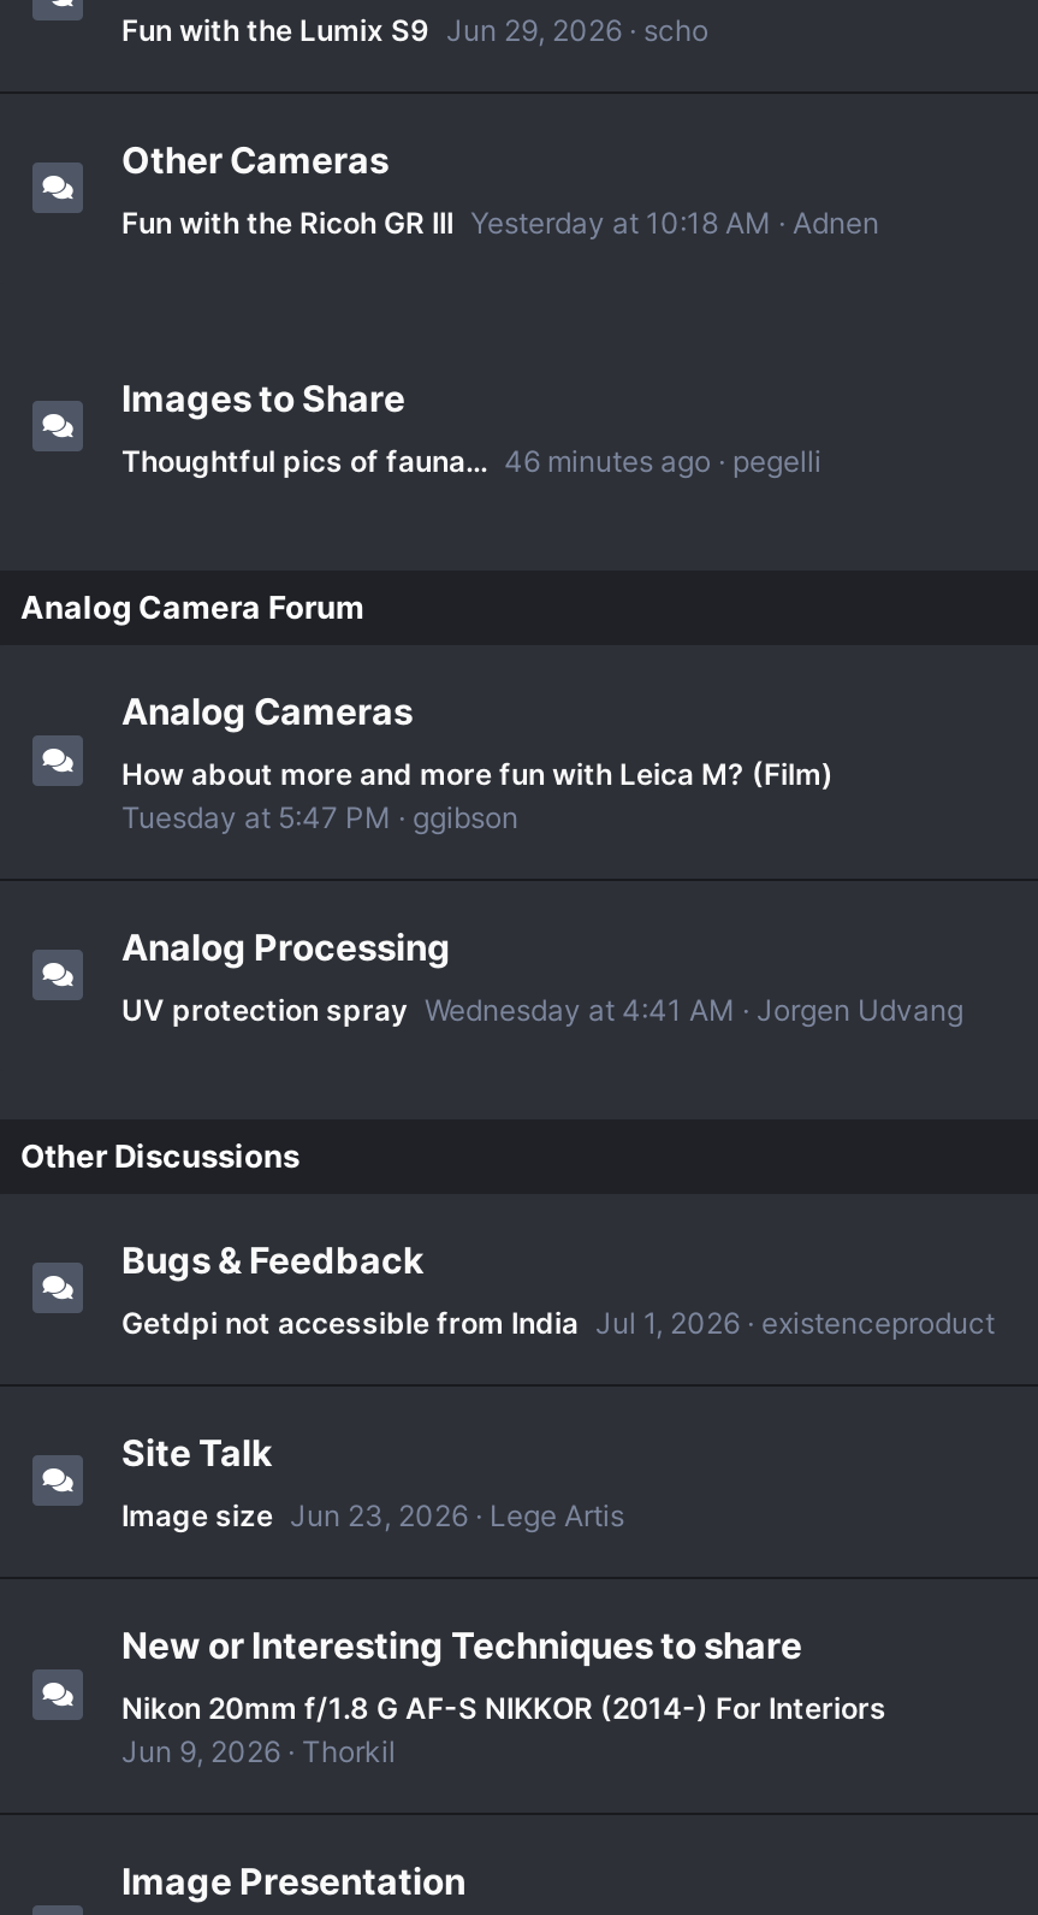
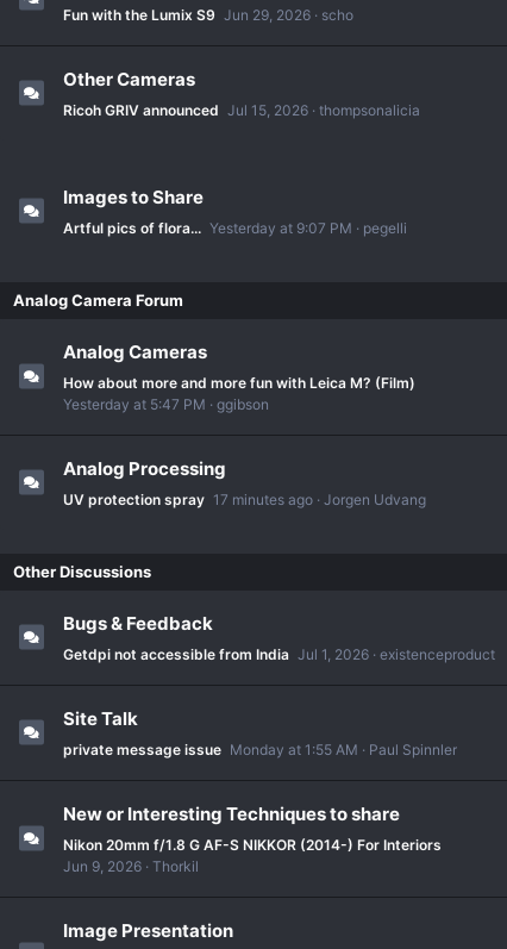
[121,204,879,240] Fun with the Ricoh GR III Yesterday at 10:18 AM Adnen -> [63,101,420,119] Ricoh GRIV announced Jul 15, 2026 thompsonalicia
[121,443,821,479] Thoughtful pics of fauna... 46 minutes ago pegelli -> [63,219,407,237] Artful pics of flora... Yesterday at 9:07 PM pegelli
[121,799,518,835] Tuesday at 5:47 PM ggibson -> [63,395,269,413] Yesterday at 5:47 PM ggibson
[121,992,963,1028] UV protection spray Wednesday at 4:41 AM Jorgen Udvang -> [63,490,426,508] UV protection spray 17 minutes ago Jorgen Udvang
[121,1497,624,1533] Image size Jun 23, 2026 Lege Artis -> [63,741,457,758] private message issue Monday at 1:55 AM Paul Spinnler

